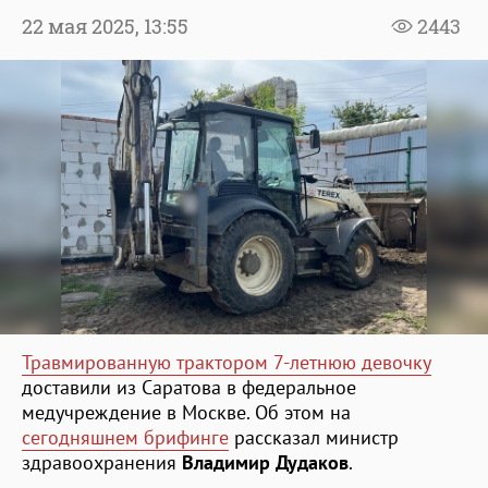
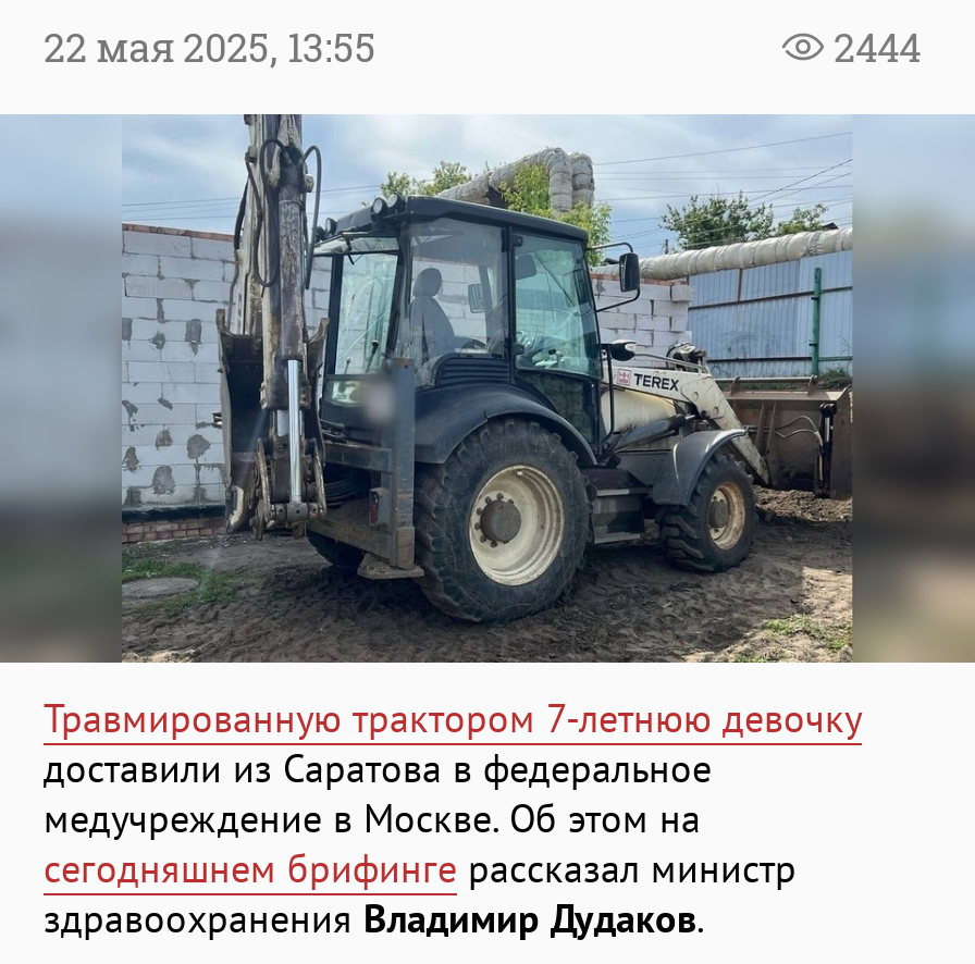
[417,13,461,39] 2443 -> [834,20,921,72] 2444

